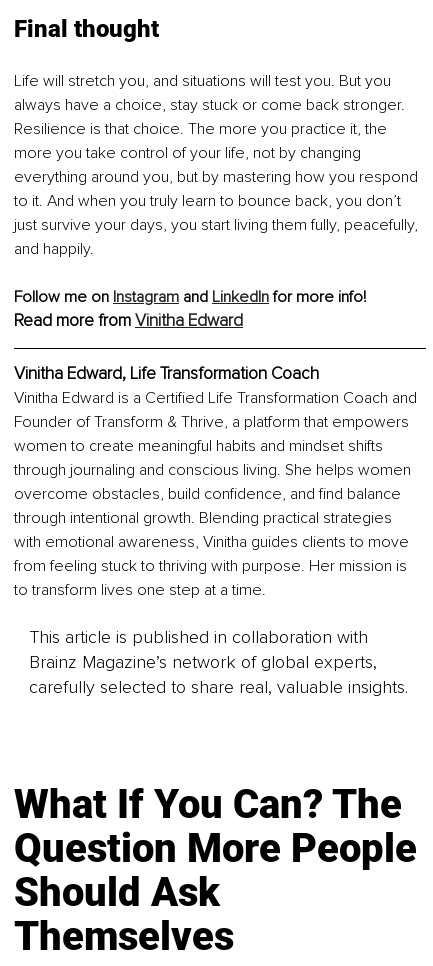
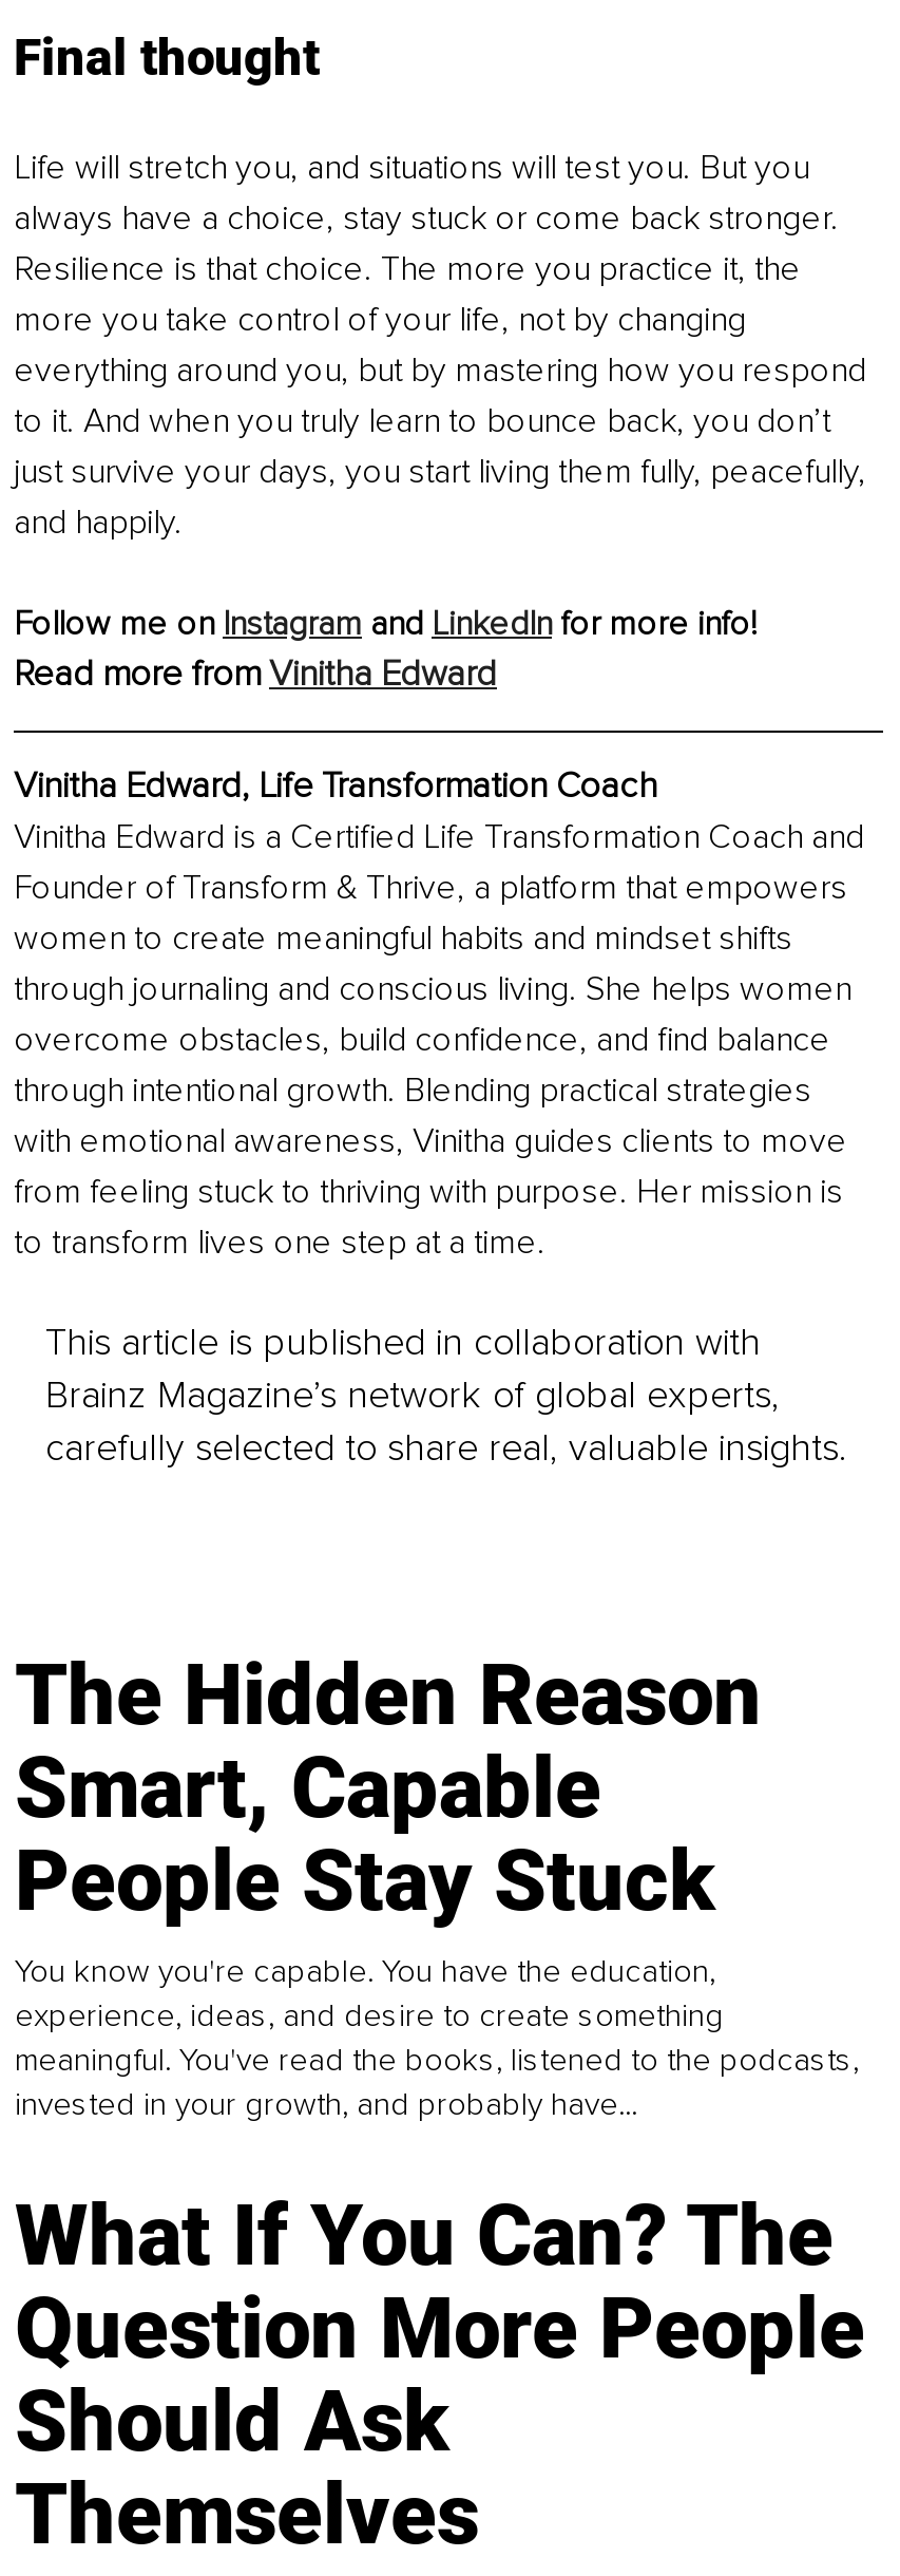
none -> [15,1645,859,2123] The Hidden Reason | Smart, Capable | People Stay Stuck | You know you're capable. You have the education, | experience, ideas, and desire to create something | meaningful. You've read the books, listened to the podcasts, | invested in your growth, and probably have...

